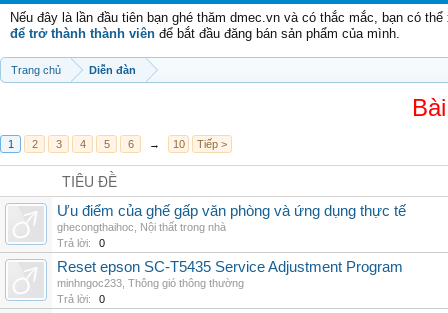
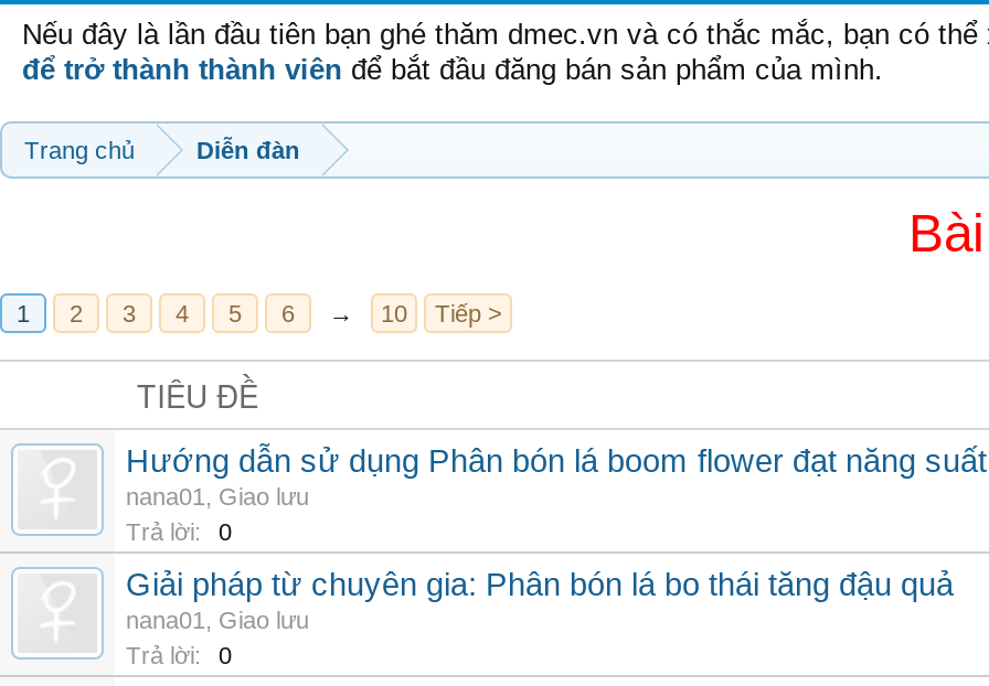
[57,203,406,233] Ưu điểm của ghế gấp văn phòng và ứng dụng thực tế | ghecongthaihoc, Nội thất trong nhà -> [126,443,987,510] Hướng dẫn sử dụng Phân bón lá boom flower đạt năng suất | nana01, Giao lưu
[57,259,403,289] Reset epson SC-T5435 Service Adjustment Program | minhngoc233, Thông gió thông thường -> [126,567,954,633] Giải pháp từ chuyên gia: Phân bón lá bo thái tăng đậu quả | nana01, Giao lưu

